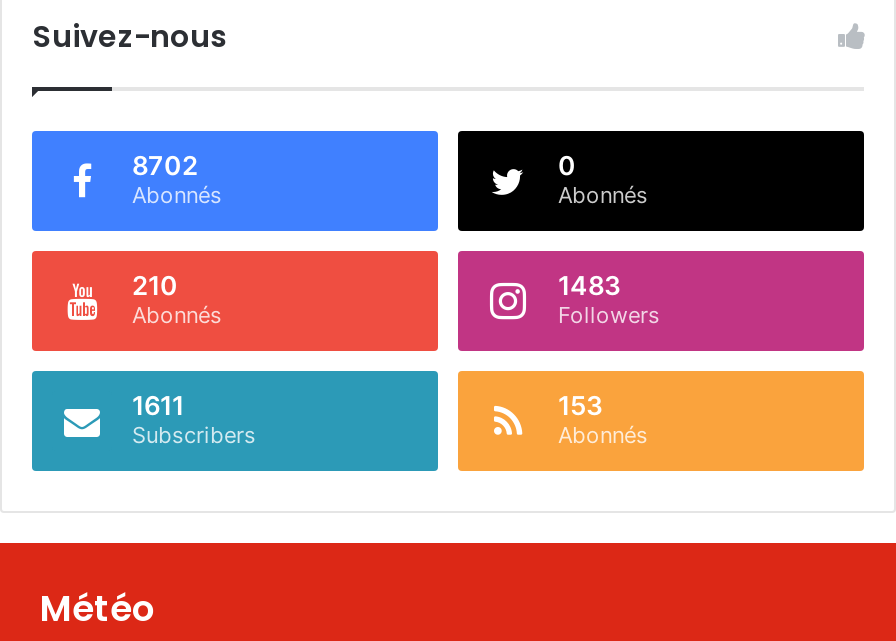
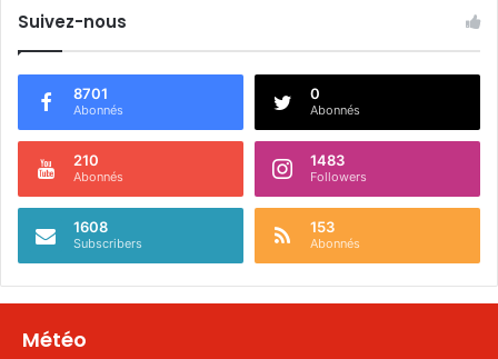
[132,148,198,180] 8702 -> [73,84,108,102] 8701
[132,388,184,420] 1611 -> [73,218,108,235] 1608

